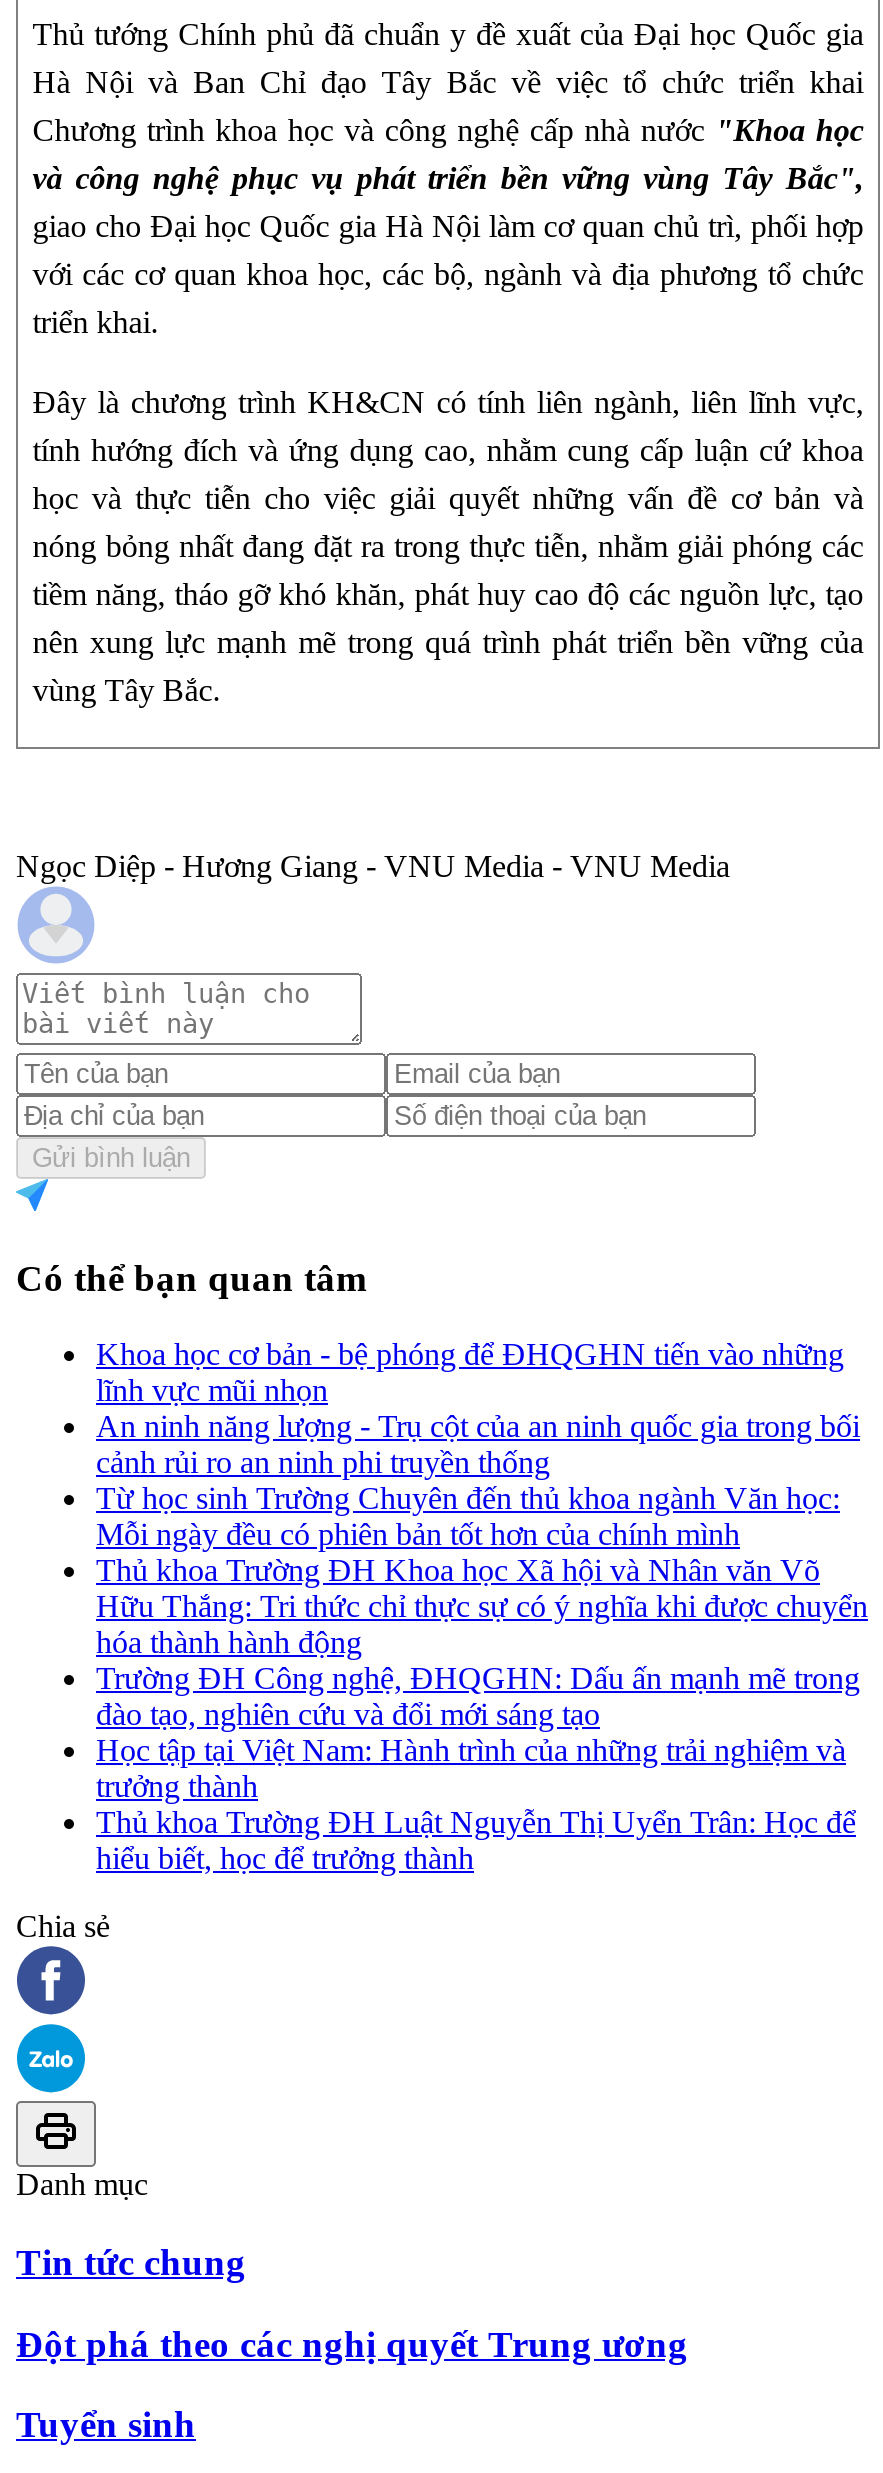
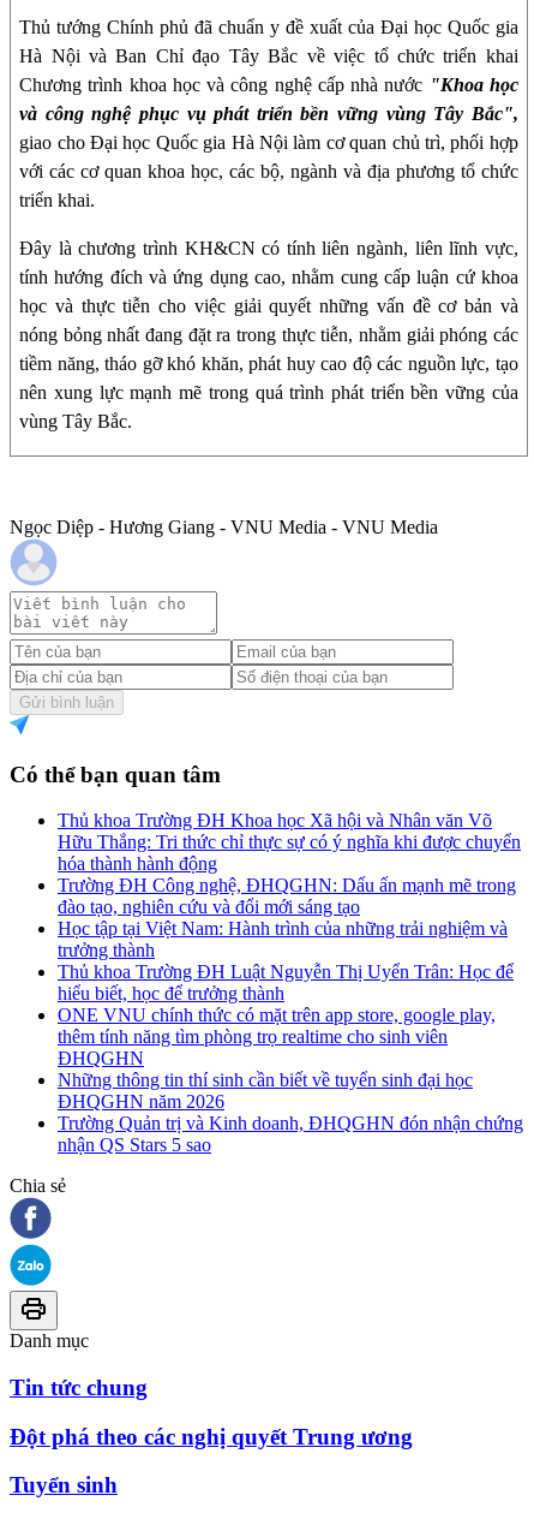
[96,1337,860,1551] Khoa học cơ bản - bệ phóng để ĐHQGHN tiến vào những | lĩnh vực mũi nhọn | An ninh năng lượng - Trụ cột của an ninh quốc gia trong bối | cảnh rủi ro an ninh phi truyền thống | Từ học sinh Trường Chuyên đến thủ khoa ngành Văn học: | Mỗi ngày đều có phiên bản tốt hơn của chính mình -> none
moved [96,1553,868,1875] -> [58,810,521,1004]: Thủ khoa Trường ĐH Khoa học Xã hội và Nhân văn Võ | Hữu Thắng: Tri thức chỉ thực sự có ý nghĩa khi được chuyển | hóa thành hành động | ... | Thủ khoa Trường ĐH Luật Nguyễn Thị Uyển Trân: Học để | hiểu biết, học để trưởng thành
none -> [58,1005,523,1155] ONE VNU chính thức có mặt trên app store, google play, | thêm tính năng tìm phòng trọ realtime cho sinh viên | ĐHQGHN | Những thông tin thí sinh cần biết về tuyển sinh đại học | ĐHQGHN năm 2026 | Trường Quản trị và Kinh doanh, ĐHQGHN đón nhận chứng | nhận QS Stars 5 sao

